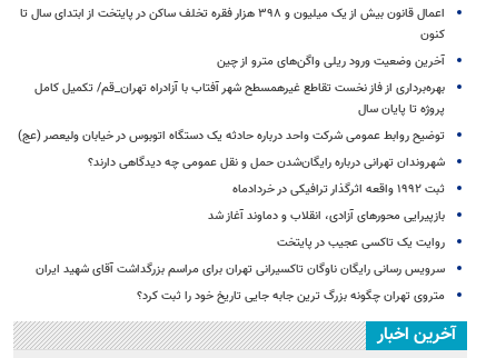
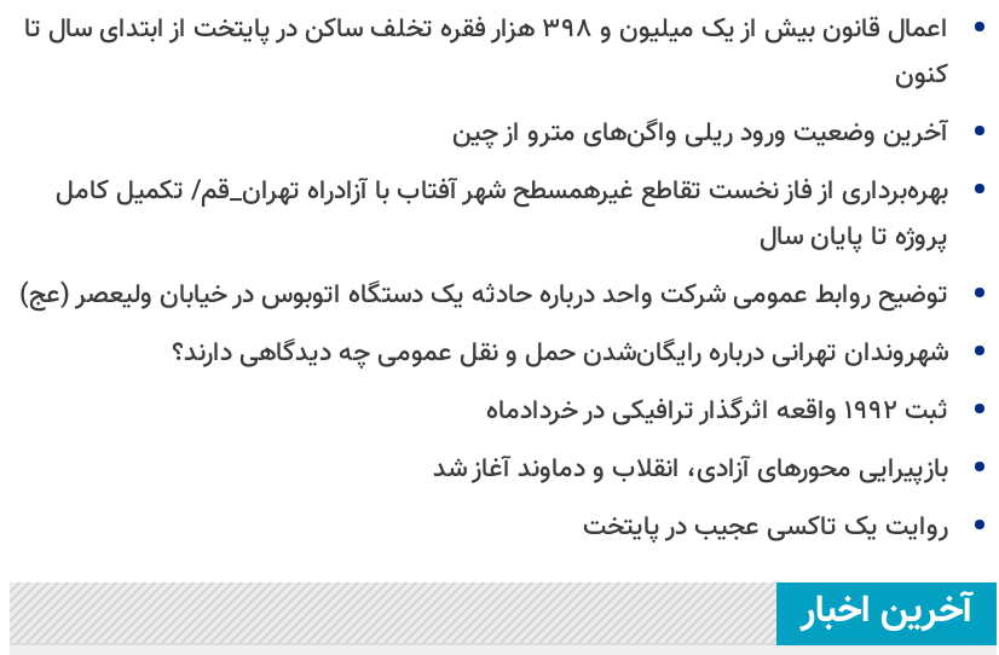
[36,260,445,306] سرویس رسانی رایگان ناوگان تاکسیرانی تهران برای مراسم بزرگداشت آقای شهید ایران | متروی تهران چگونه بزرگ ترین جابه جایی تاریخ خود را ثبت کرد؟ -> none

